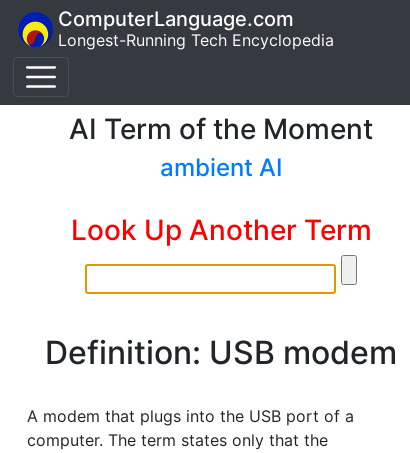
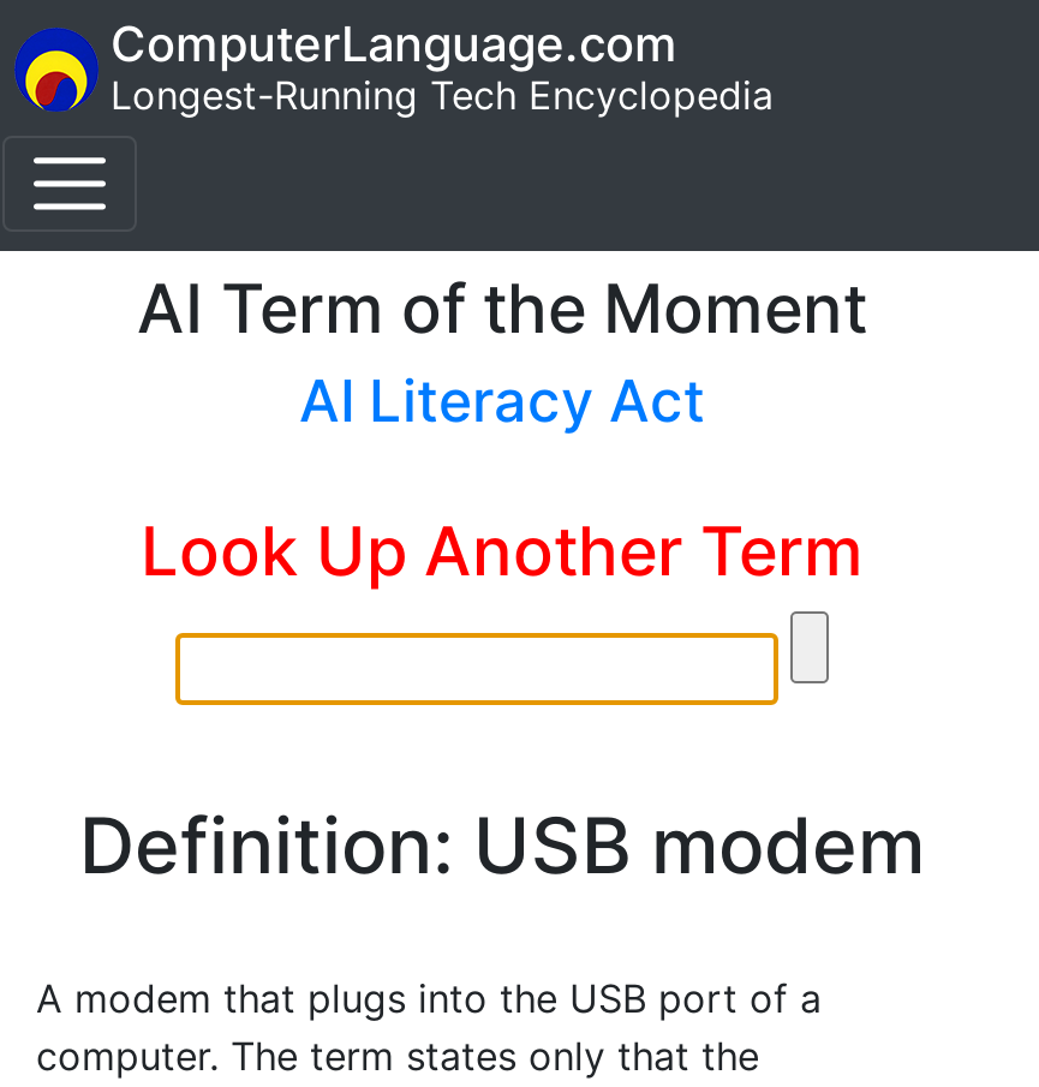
[160,153,282,182] ambient AI -> [299,366,705,436] AI Literacy Act

